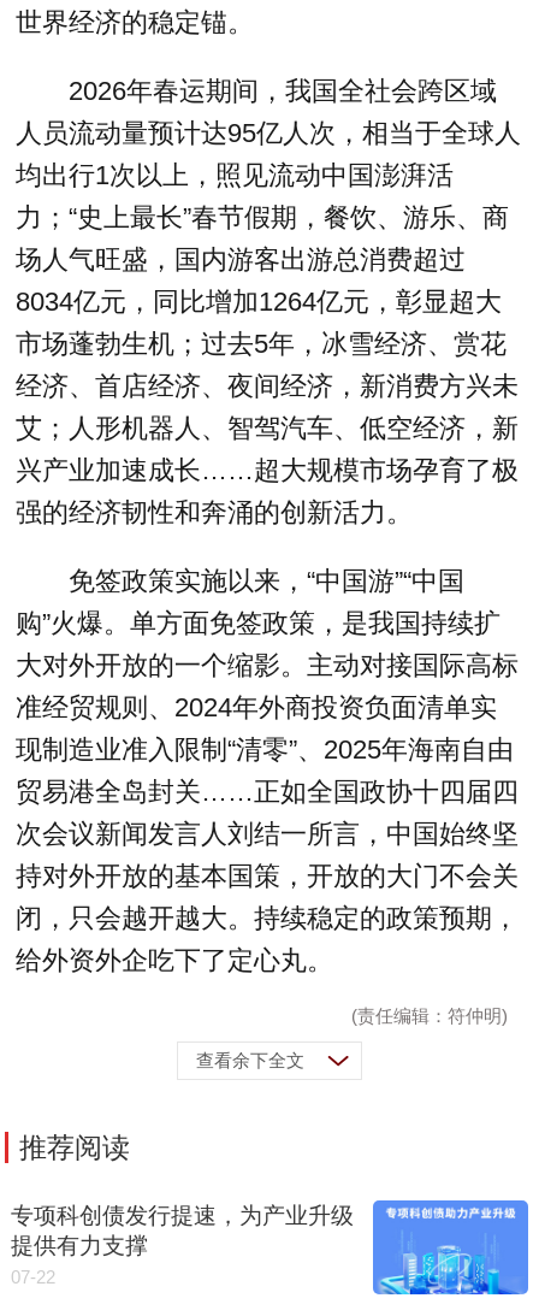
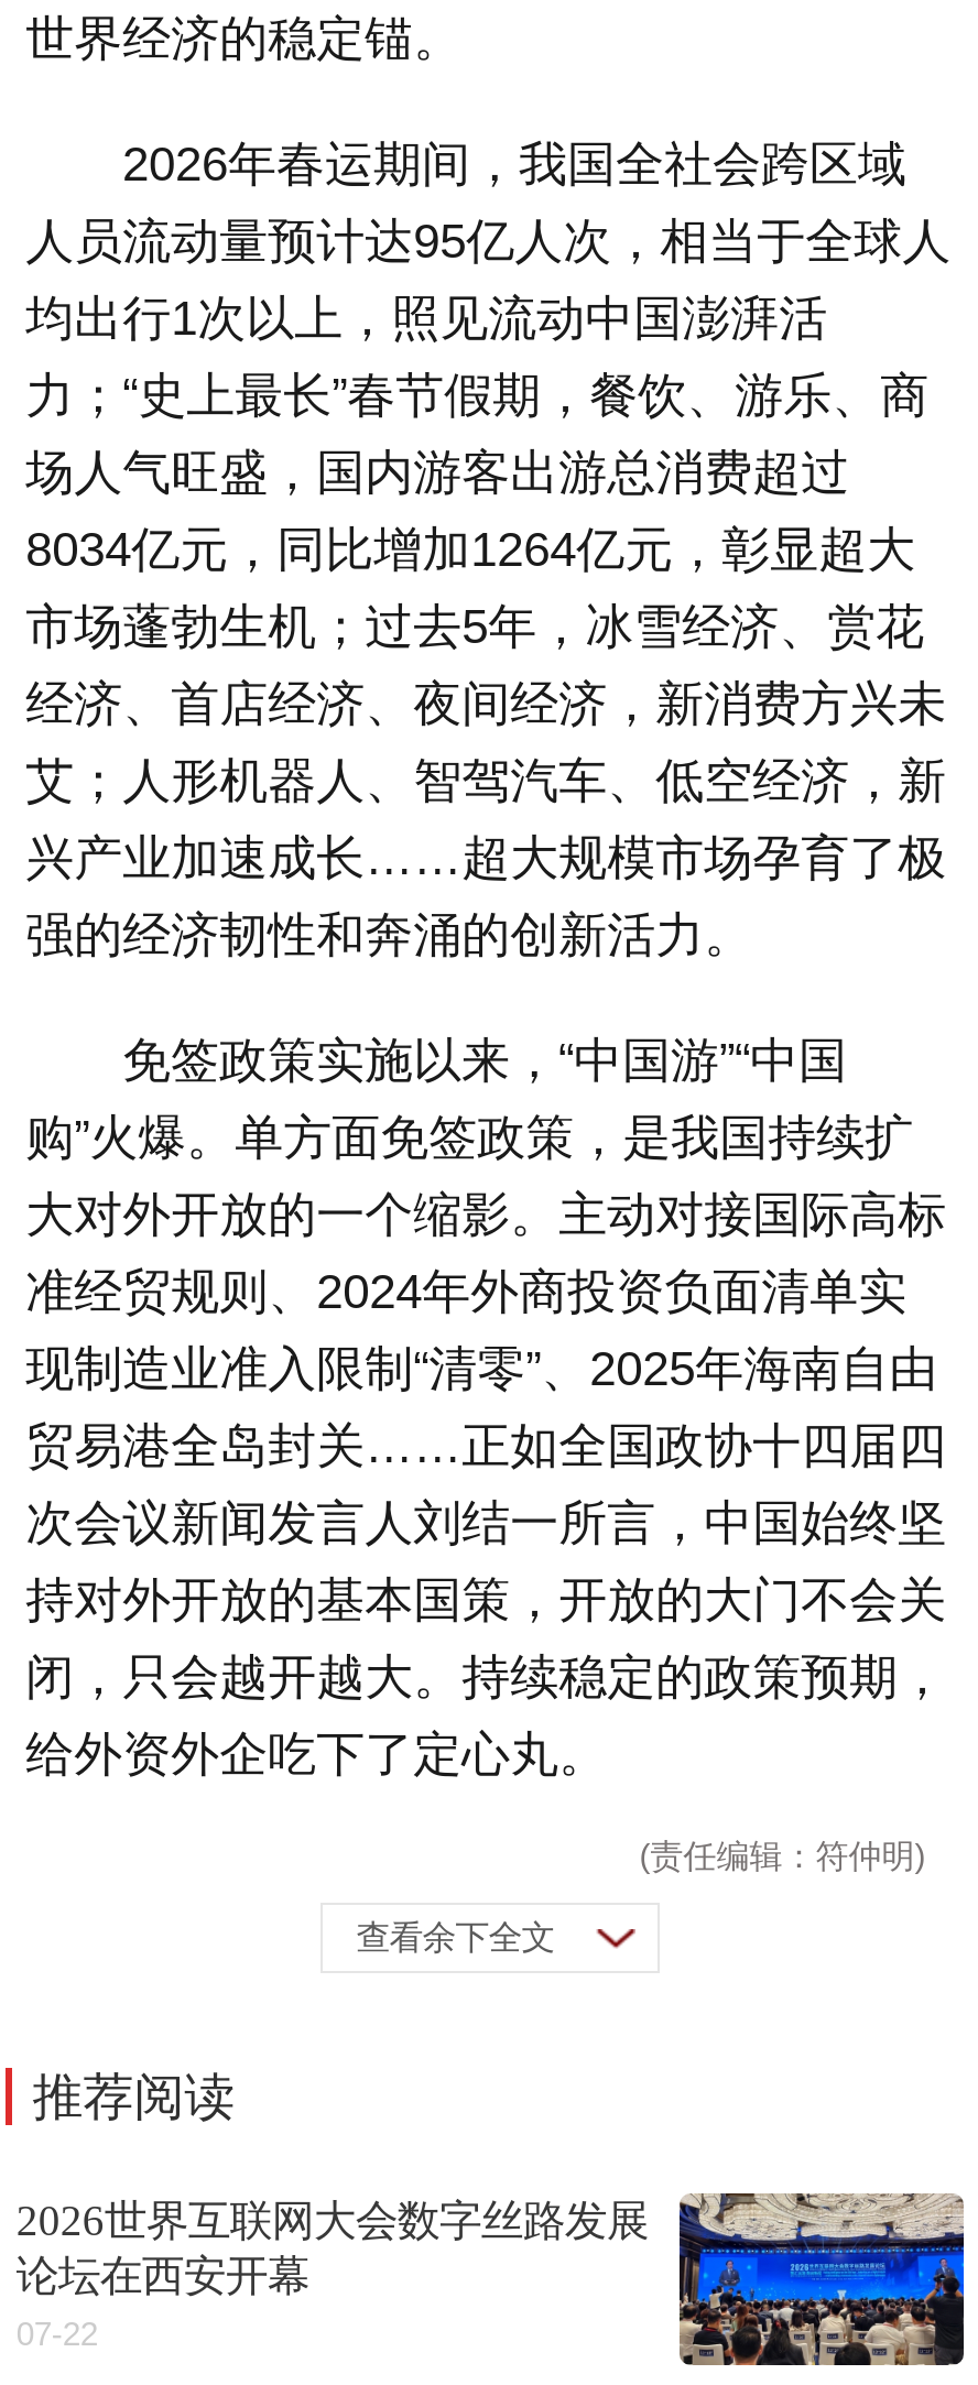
[11,1199,529,1296] [image] | 专项科创债发行提速，为产业升级 | 提供有力支撑 -> [16,2191,966,2367] [image] | 2026世界互联网大会数字丝路发展 | 论坛在西安开幕

